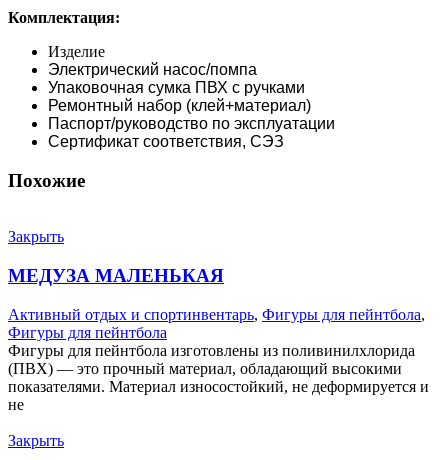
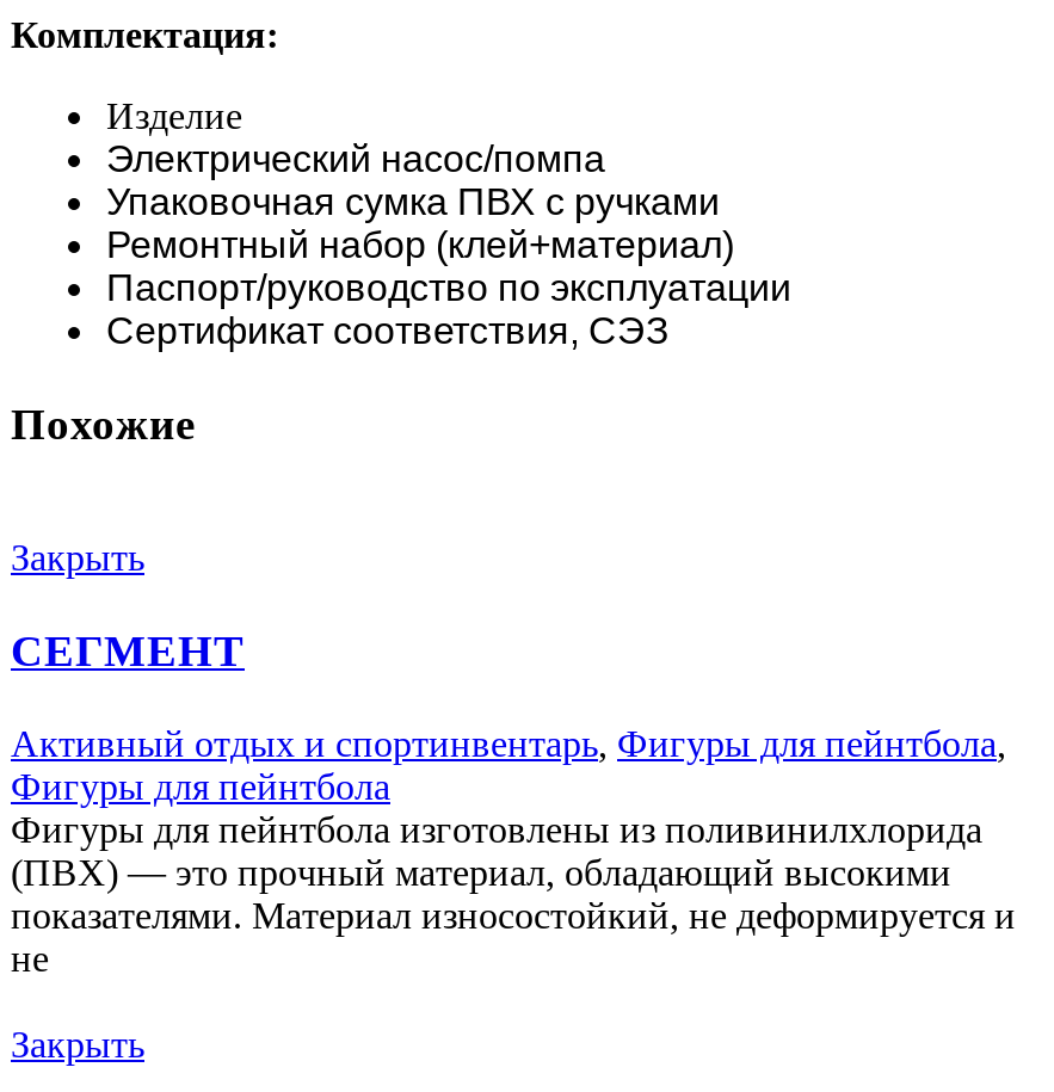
[8,265,224,286] МЕДУЗА МАЛЕНЬКАЯ -> [11,625,245,675] СЕГМЕНТ

